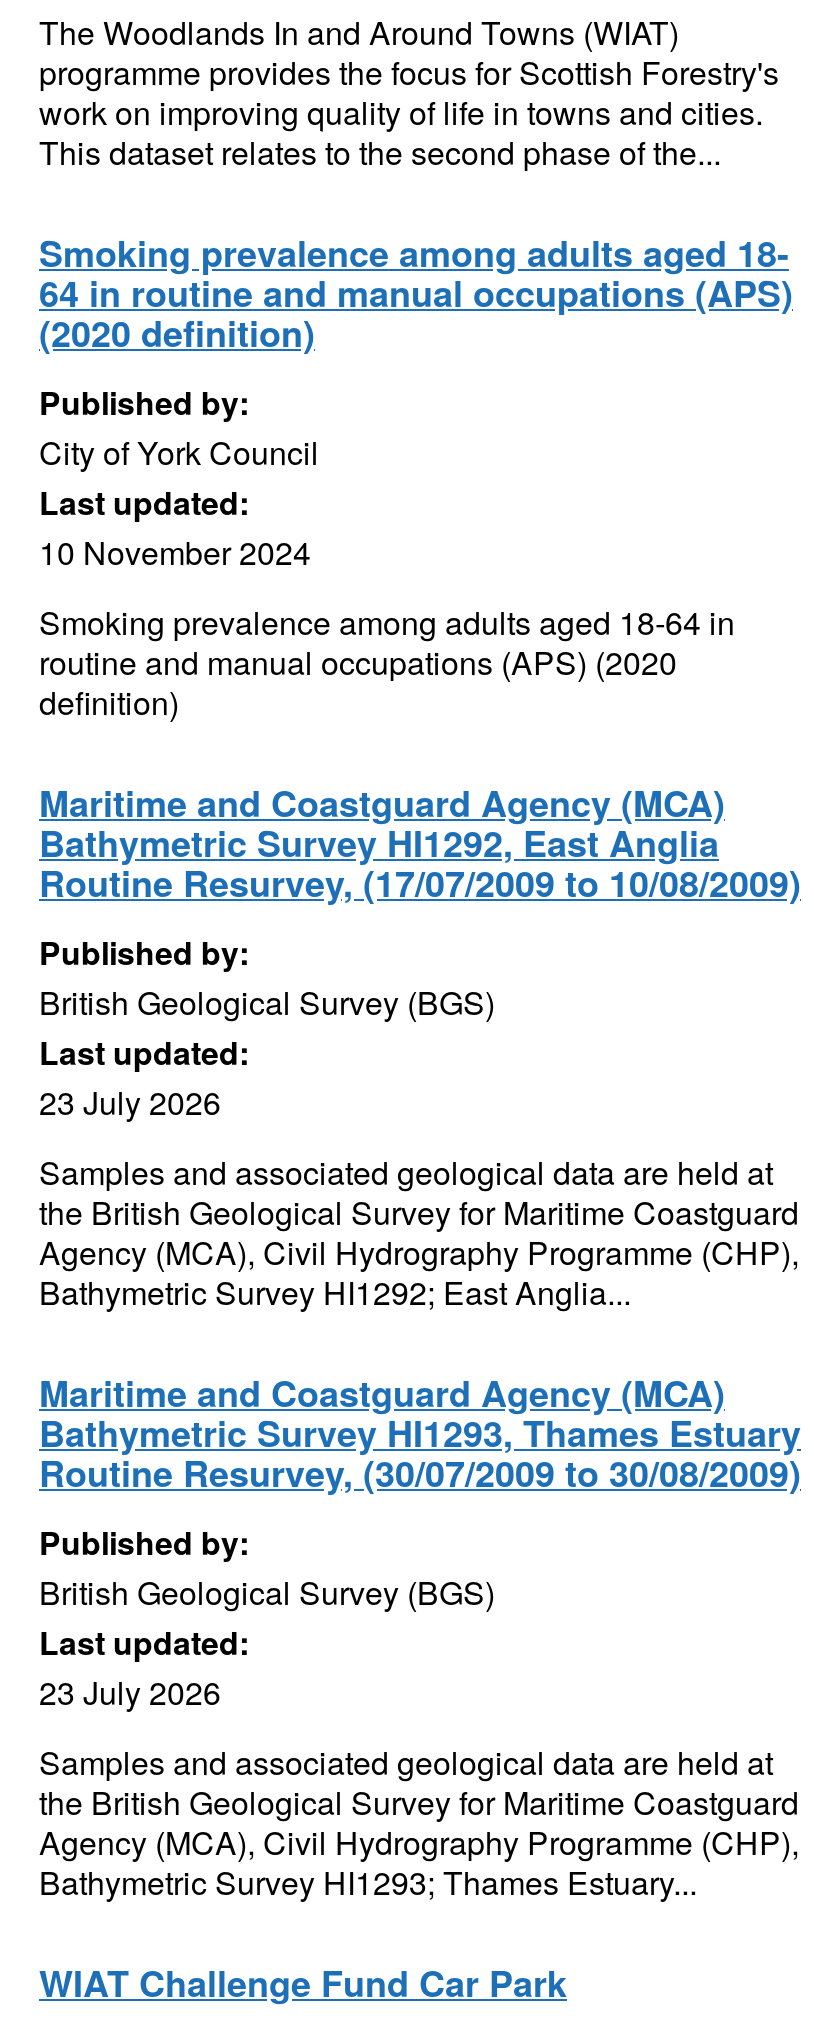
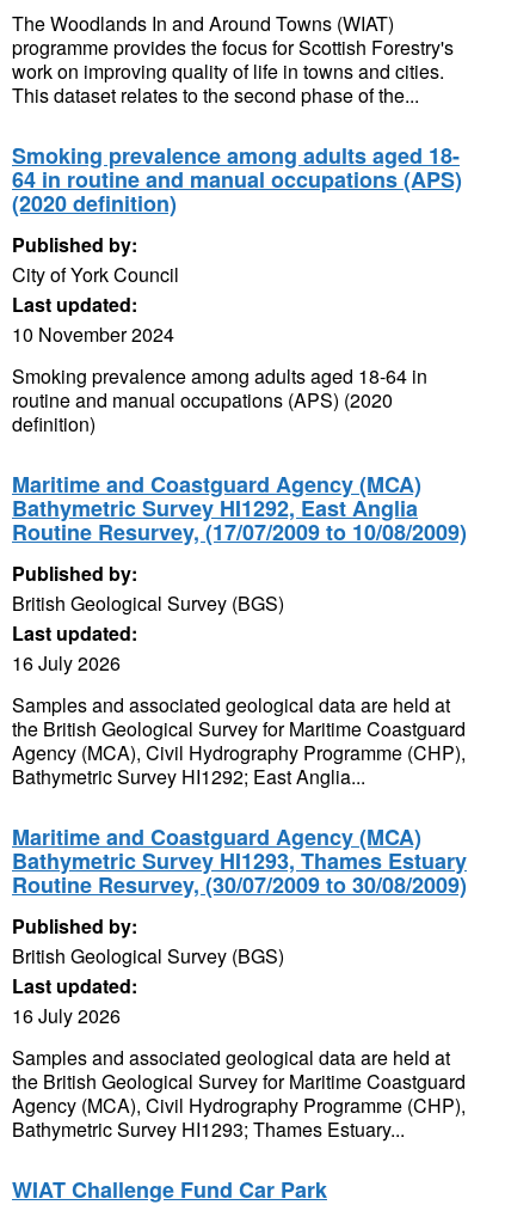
[39,1079,221,1125] 23 July 2026 -> [12,649,121,677] 16 July 2026
[39,1669,221,1715] 23 July 2026 -> [12,1002,121,1029] 16 July 2026

